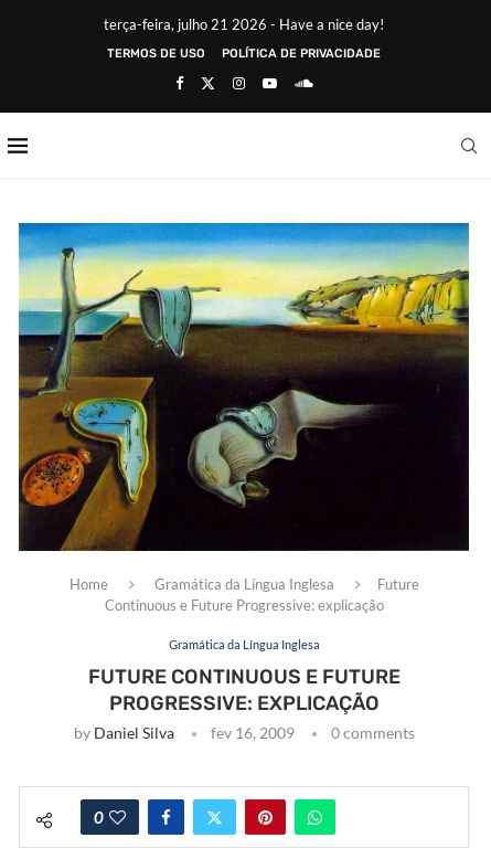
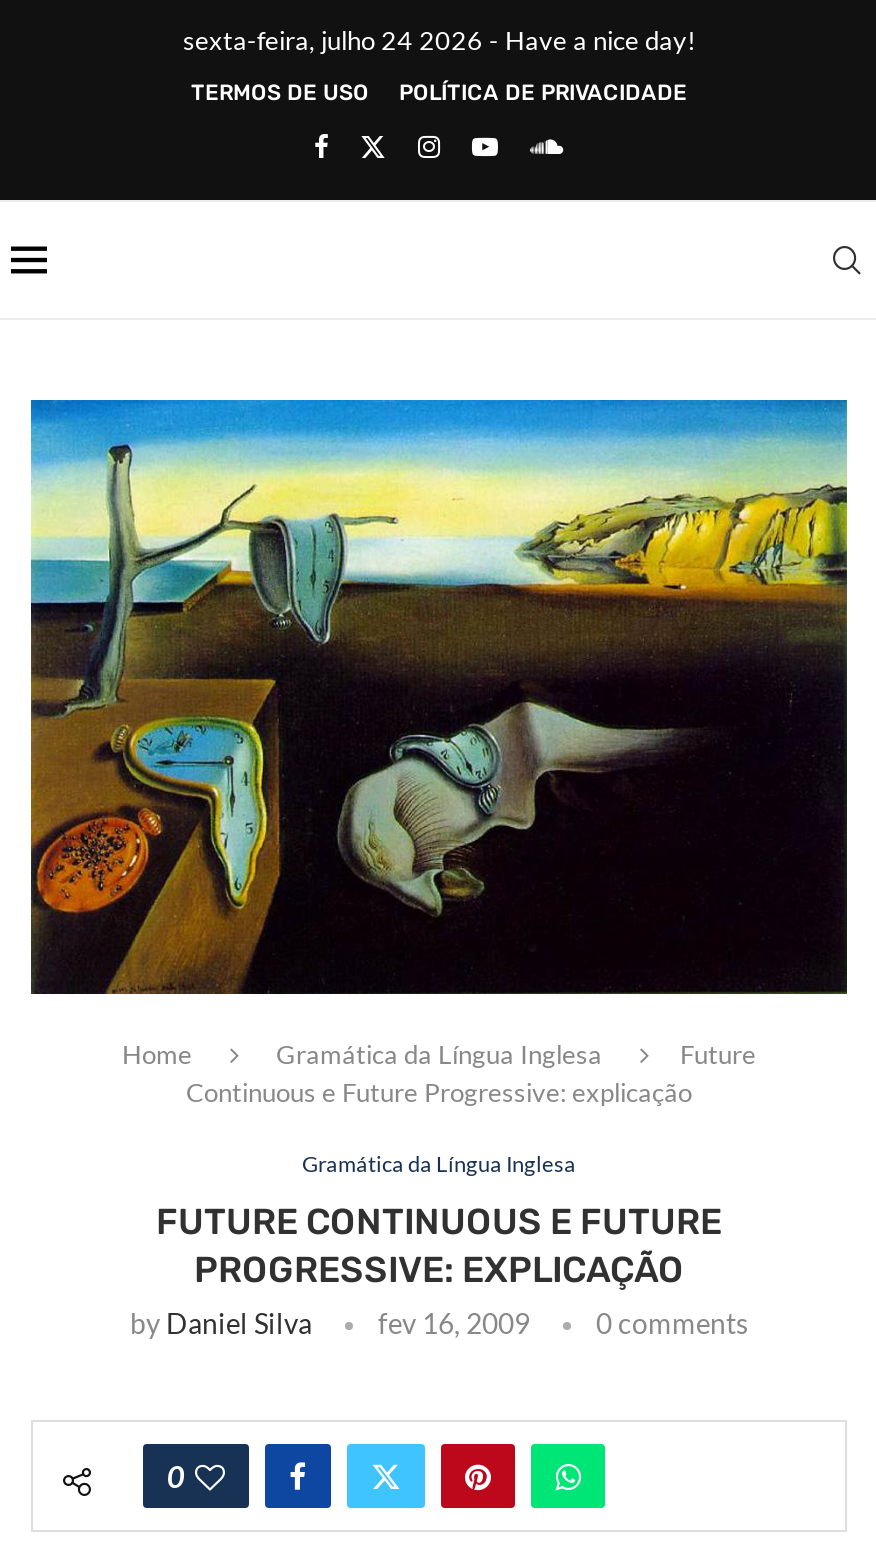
[104,15,384,33] terça-feira, julho 21 2026 - Have a nice day! -> [183,24,695,56] sexta-feira, julho 24 2026 - Have a nice day!

